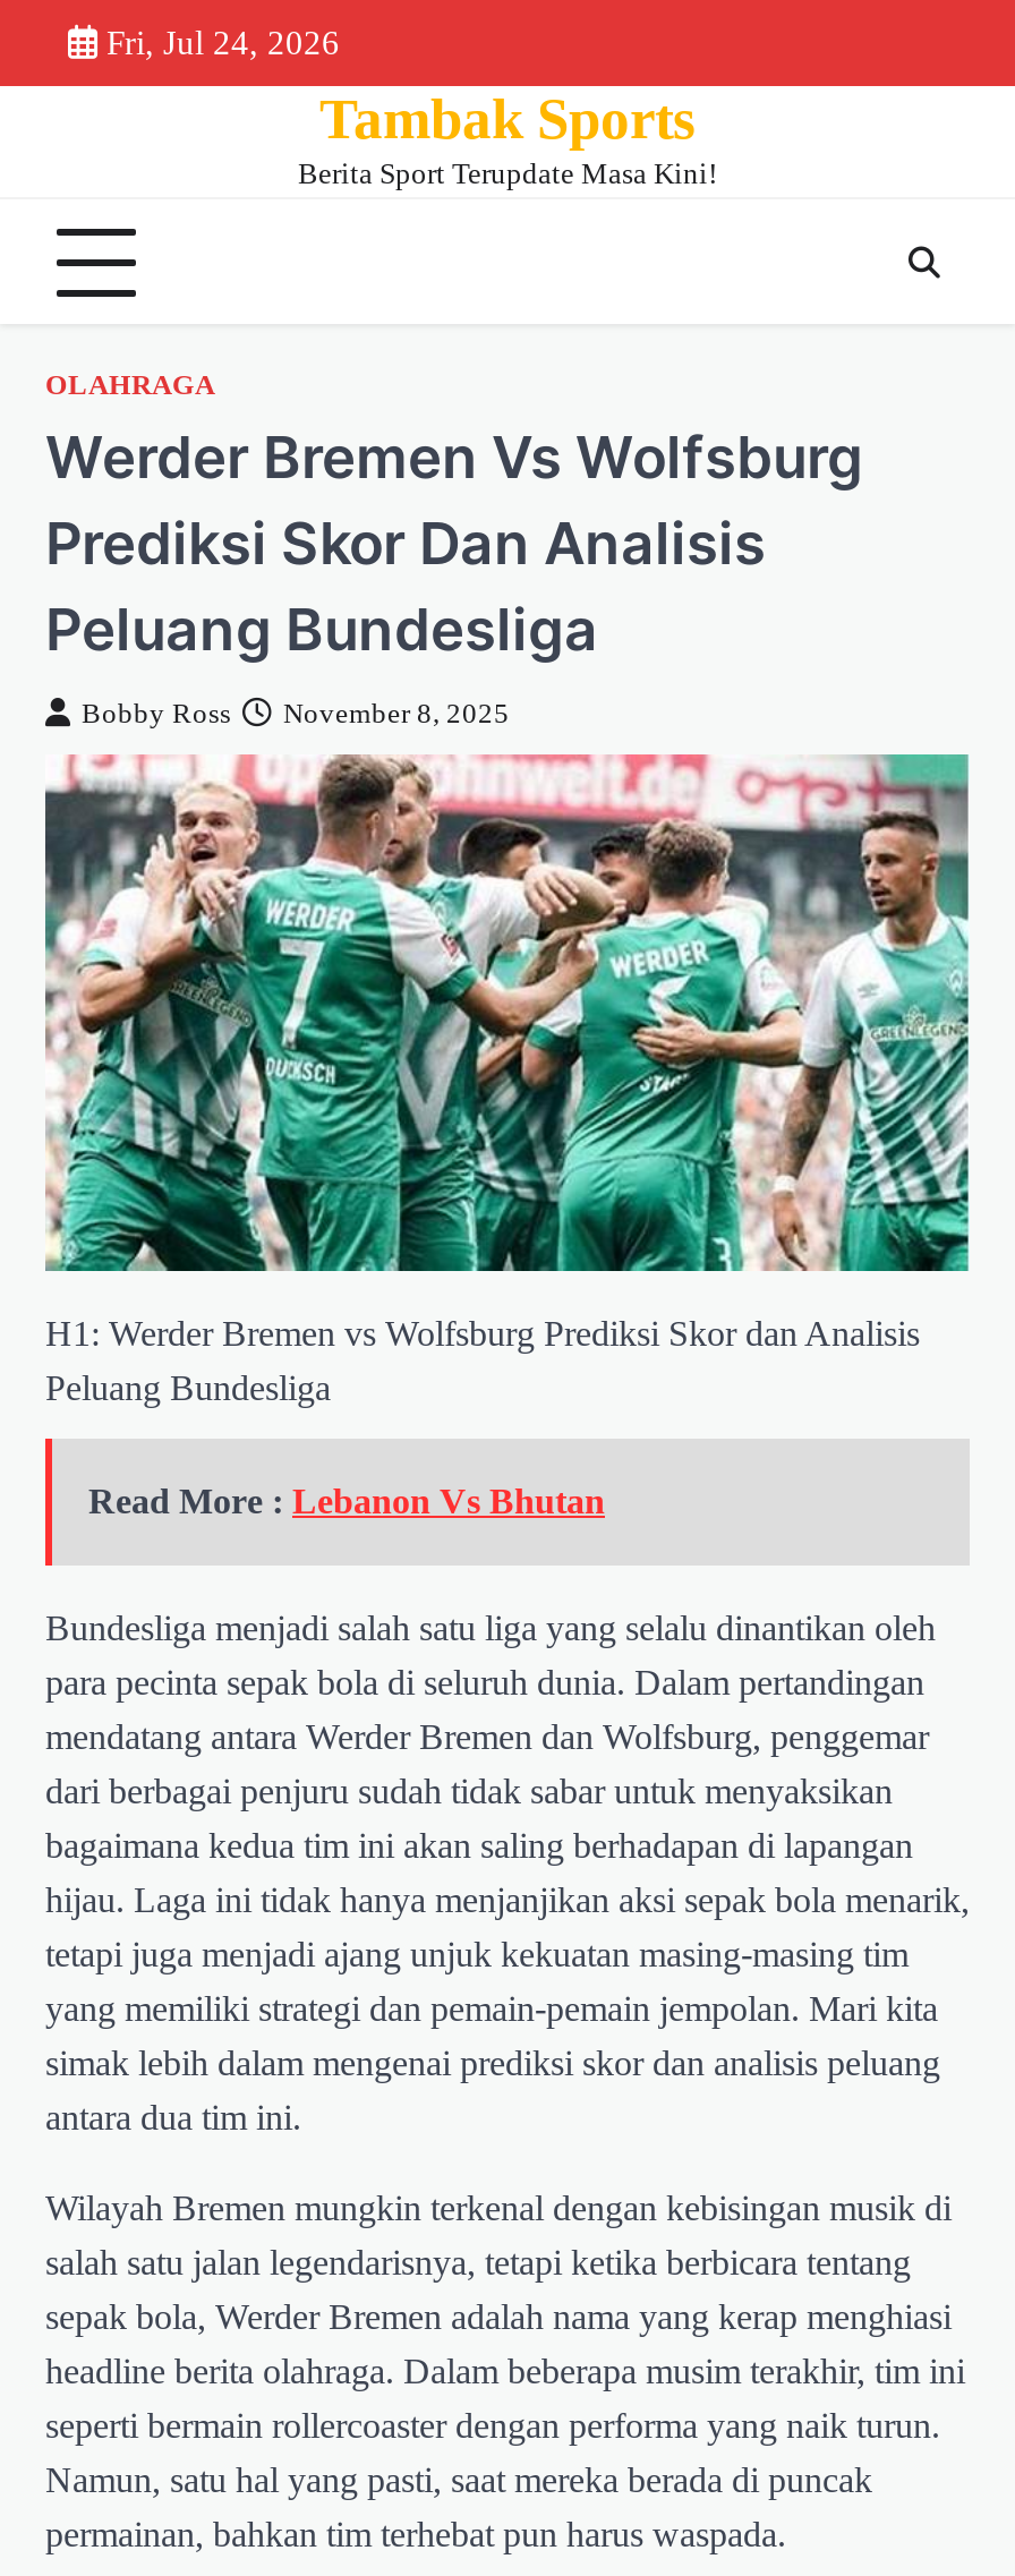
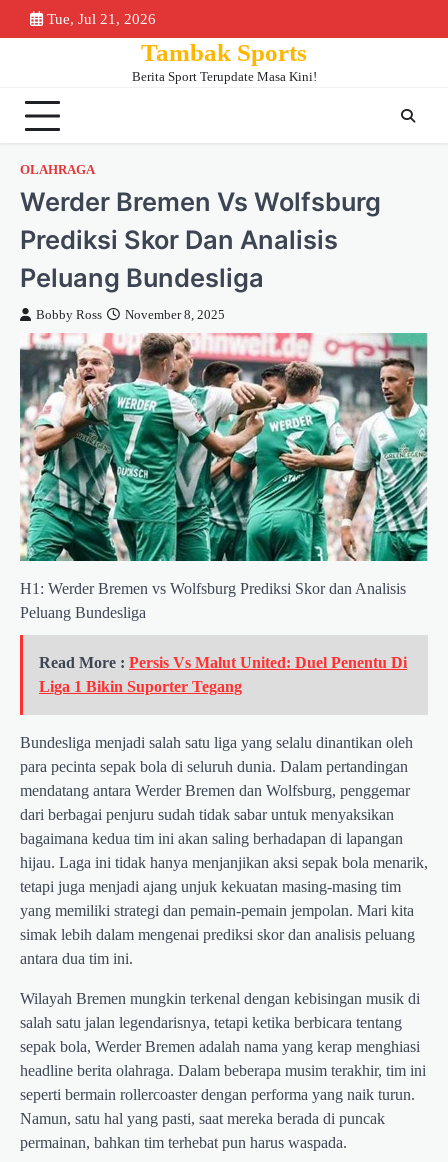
[106,25,340,61] Fri, Jul 24, 2026 -> [47,11,156,27] Tue, Jul 21, 2026
[88,1483,605,1521] Read More : Lebanon Vs Bhutan -> [39,654,407,695] Read More : Persis Vs Malut United: Duel Penentu Di | Liga 1 Bikin Suporter Tegang

